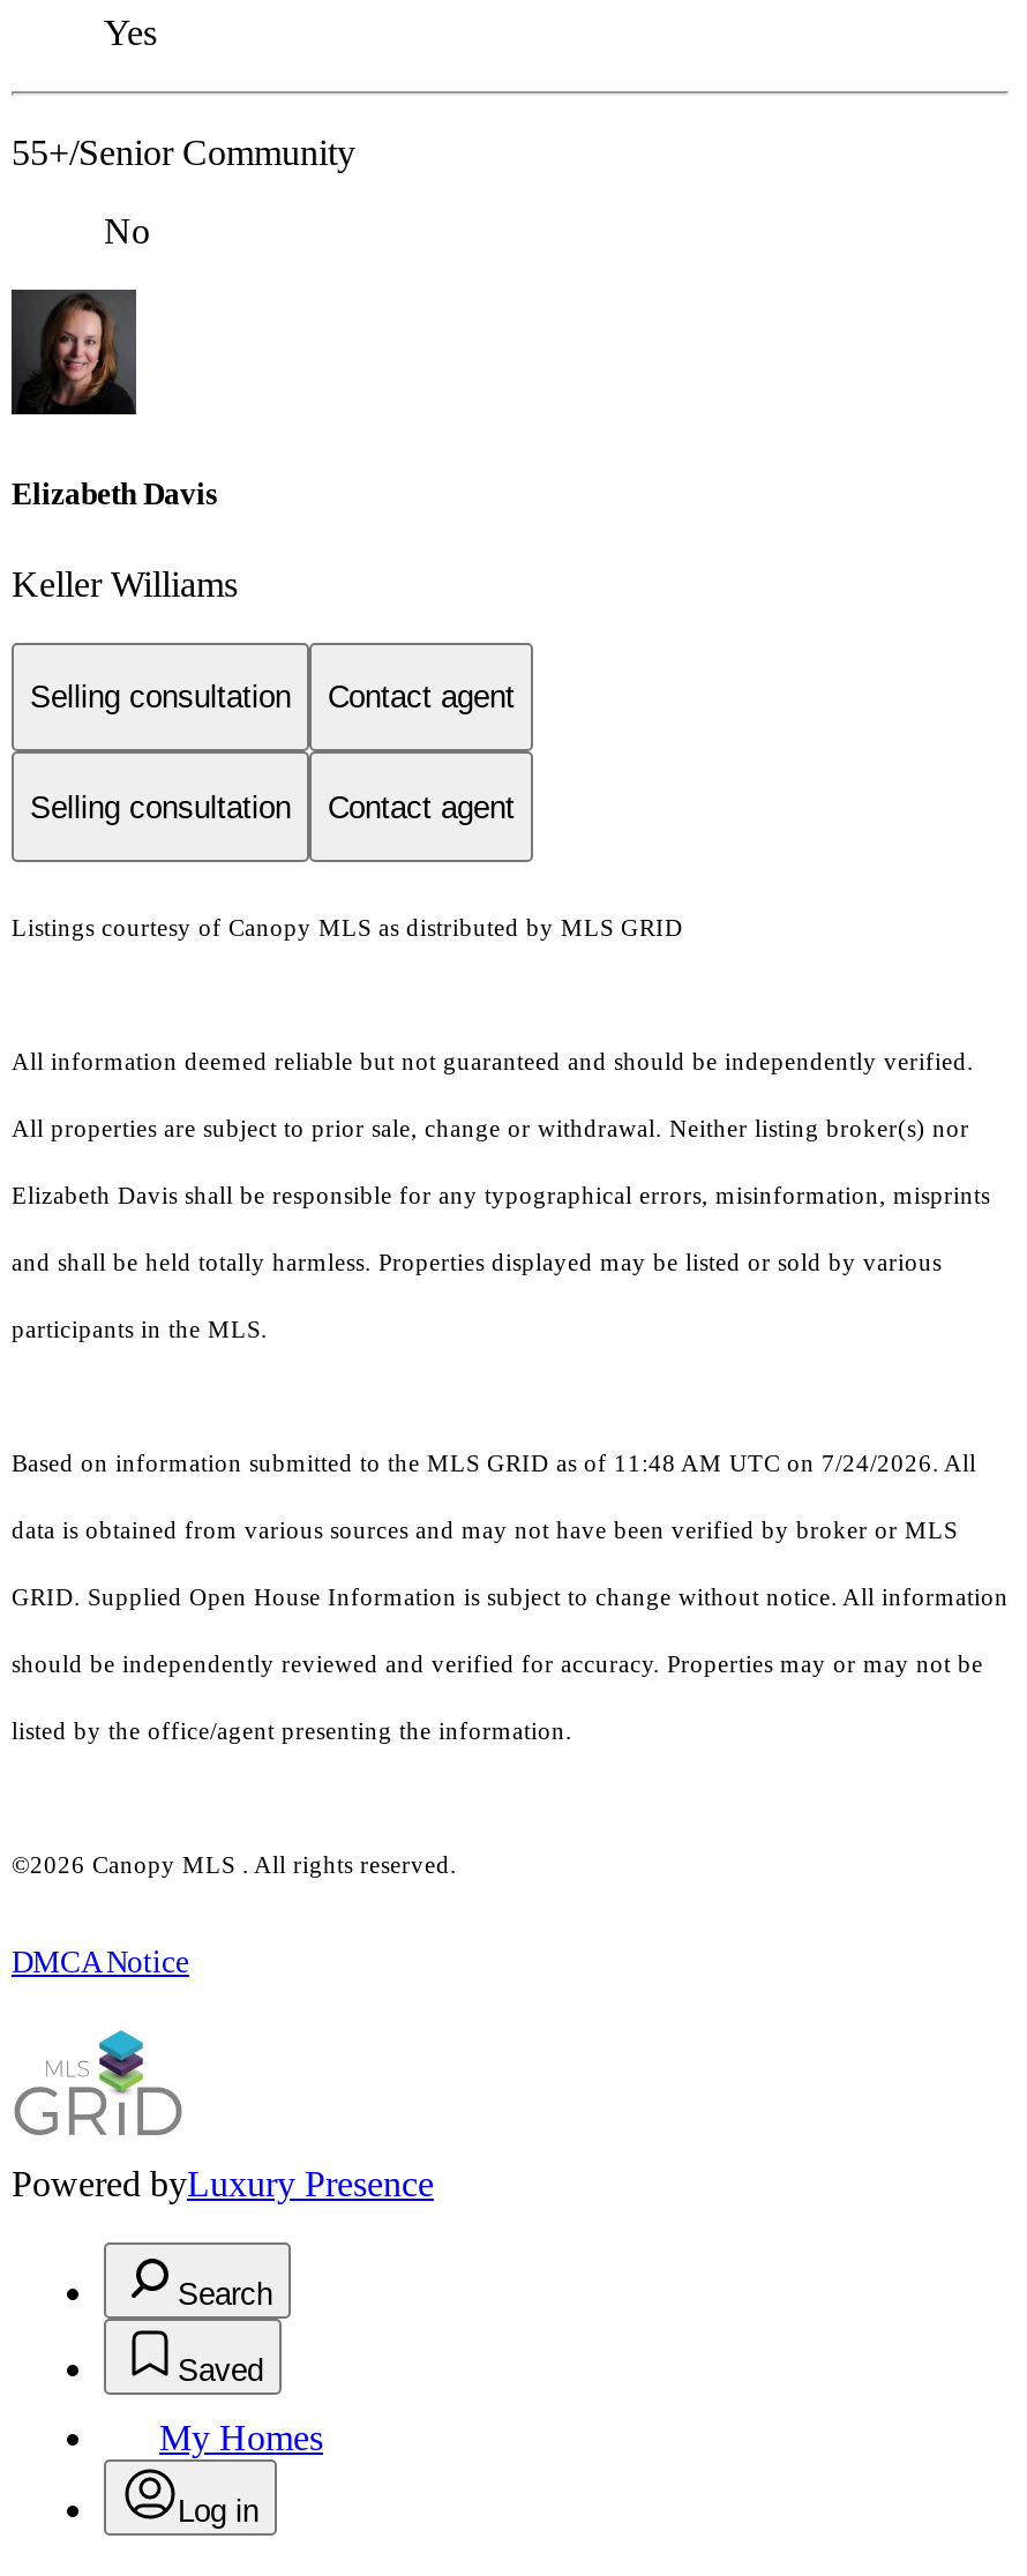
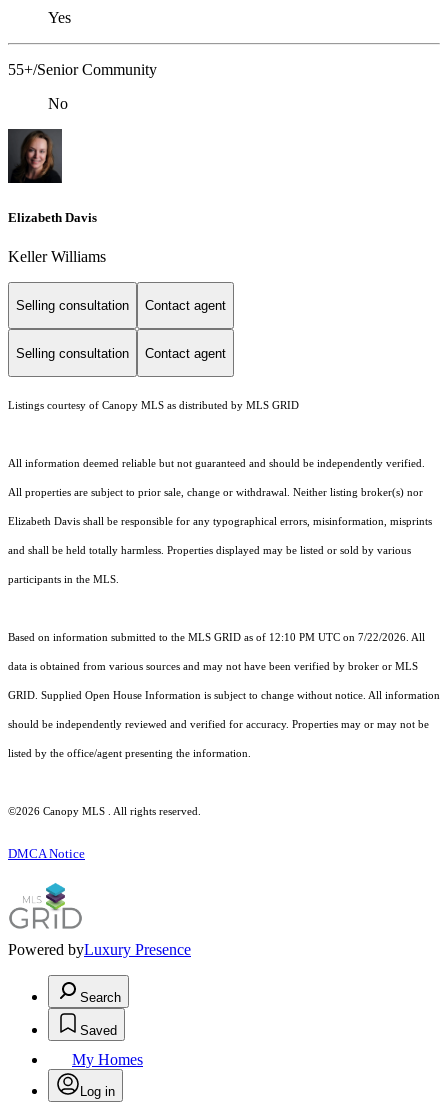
[12,1451,976,1476] Based on information submitted to the MLS GRID as of 11:48 AM UTC on 7/24/2026. All -> [8,632,425,643] Based on information submitted to the MLS GRID as of 12:10 PM UTC on 7/22/2026. All

